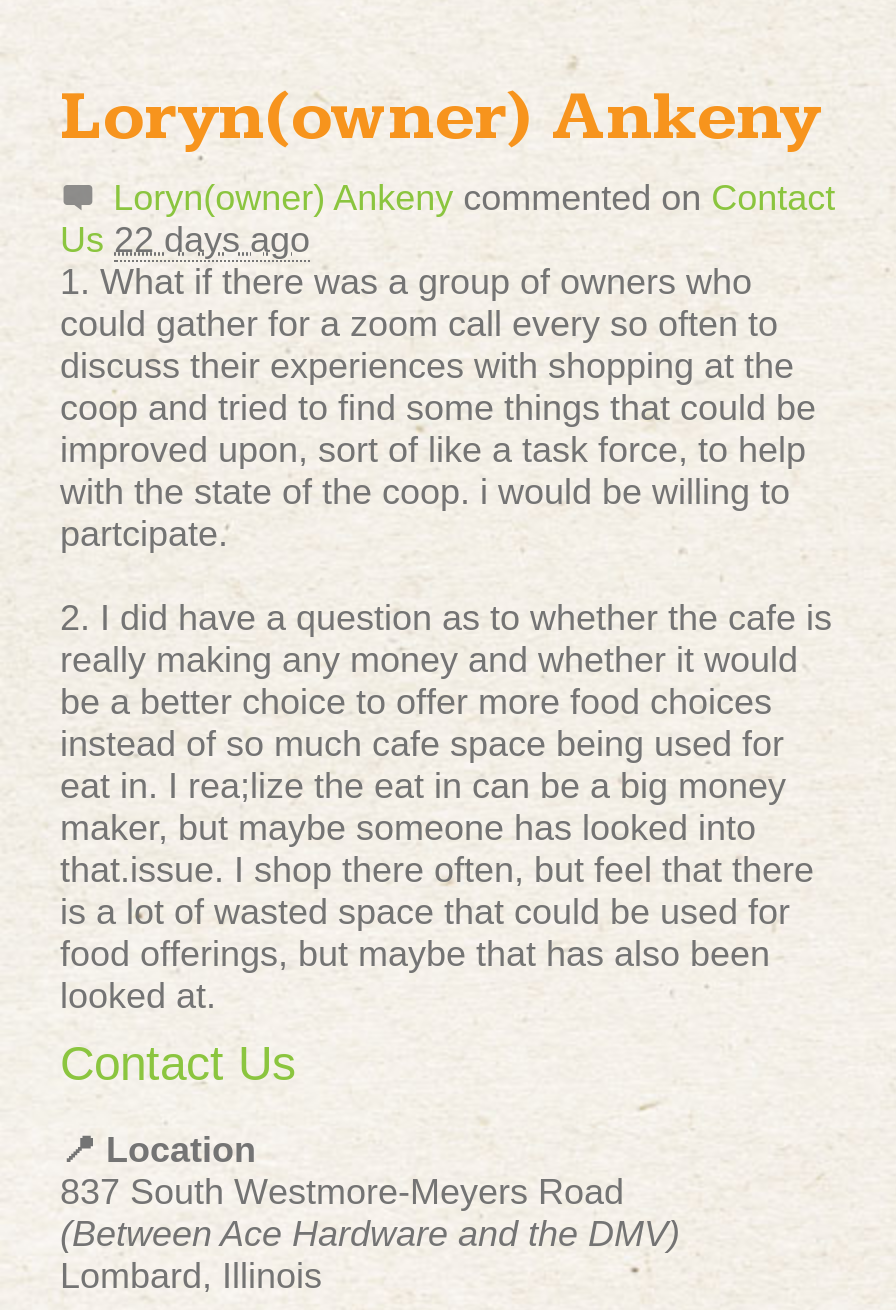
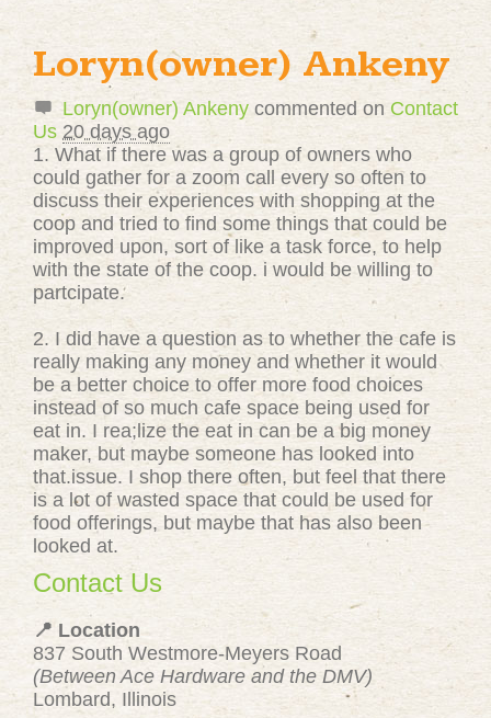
[60,220,310,260] Us 22 days ago -> [33,121,170,143] Us 20 days ago

